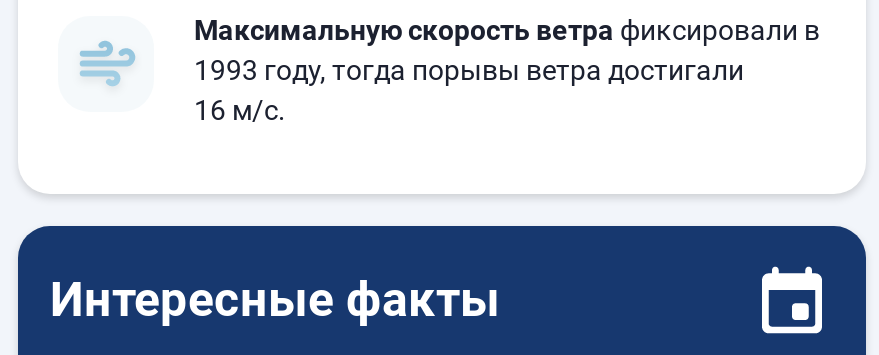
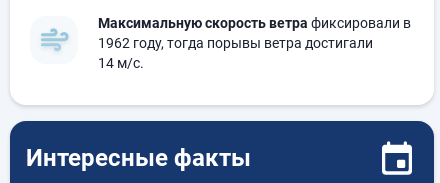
[194,54,744,86] 1993 году, тогда порывы ветра достигали -> [98,35,373,51] 1962 году, тогда порывы ветра достигали
[194,94,286,126] 16 м/с. -> [98,55,144,71] 14 м/с.

